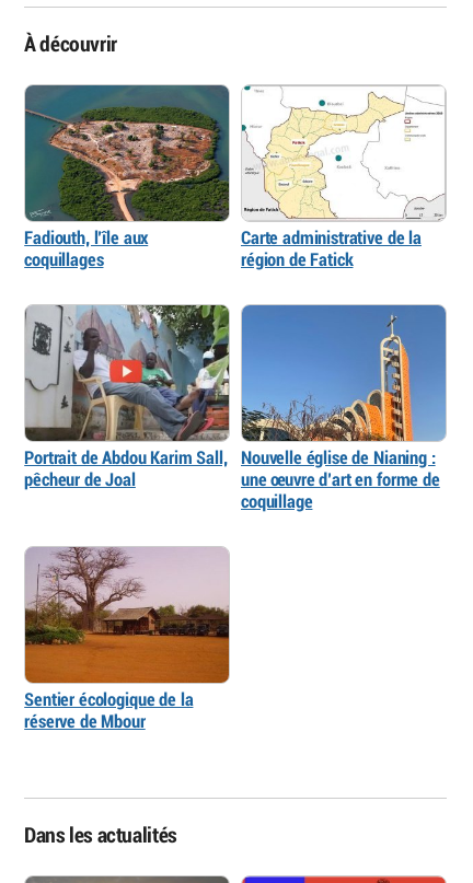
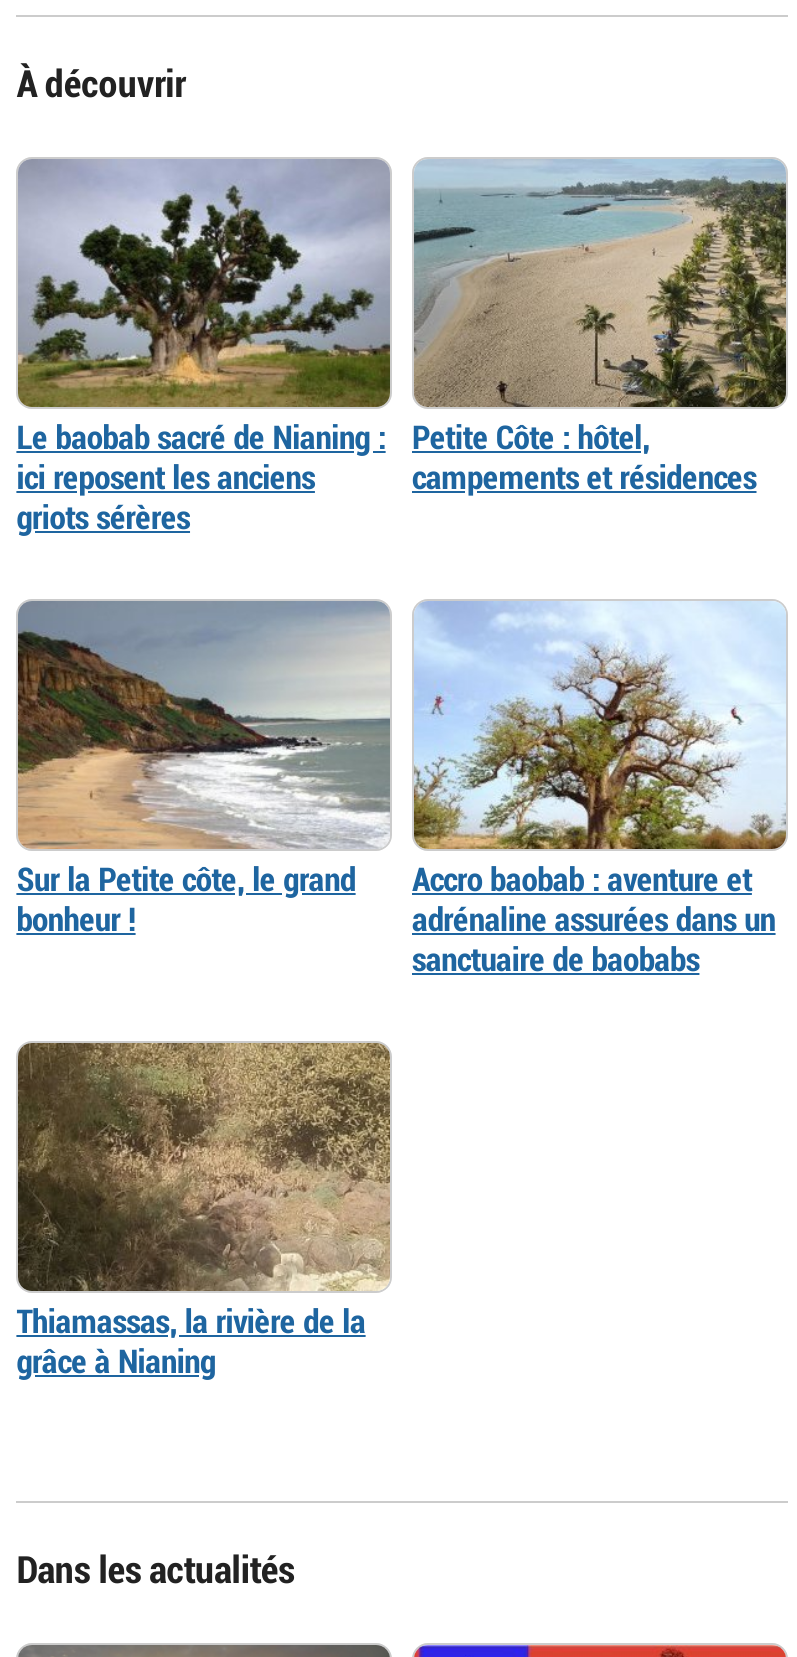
[24,85,229,269] [image] | Fadiouth, l’île aux | coquillages -> [16,161,392,535] [image] | Le baobab sacré de Nianing : | ici reposent les anciens | griots sérères
[241,86,446,269] [image] | Carte administrative de la | région de Fatick -> [412,159,788,495] [image] | Petite Côte : hôtel, | campements et résidences
[24,304,230,489] [image] | Portrait de Abdou Karim Sall, | pêcheur de Joal -> [16,599,390,936] [image] | Sur la Petite côte, le grand | bonheur !
[241,304,447,511] [image] | Nouvelle église de Nianing : | une œuvre d’art en forme de | coquillage -> [412,601,786,976] [image] | Accro baobab : aventure et | adrénaline assurées dans un | sanctuaire de baobabs
[24,546,230,730] [image] | Sentier écologique de la | réserve de Mbour -> [16,1041,392,1378] [image] | Thiamassas, la rivière de la | grâce à Nianing

